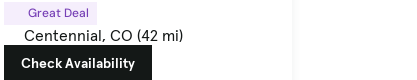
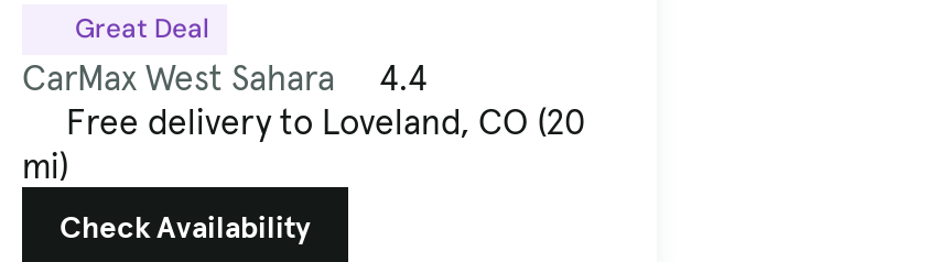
[24,25,183,45] Centennial, CO (42 mi) -> [22,54,586,186] CarMax West Sahara | 4.4 | Free delivery to Loveland, CO (20 | mi)

